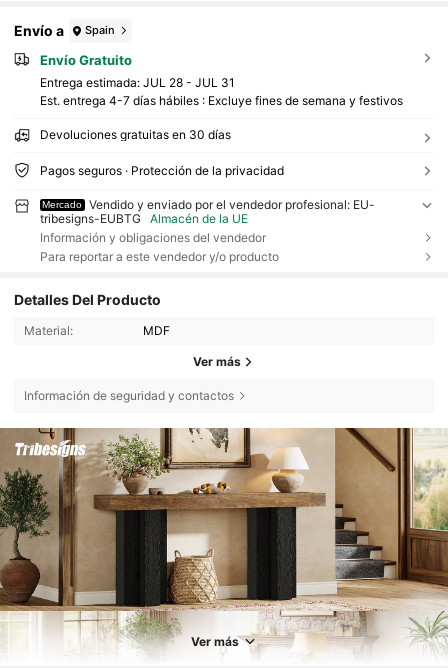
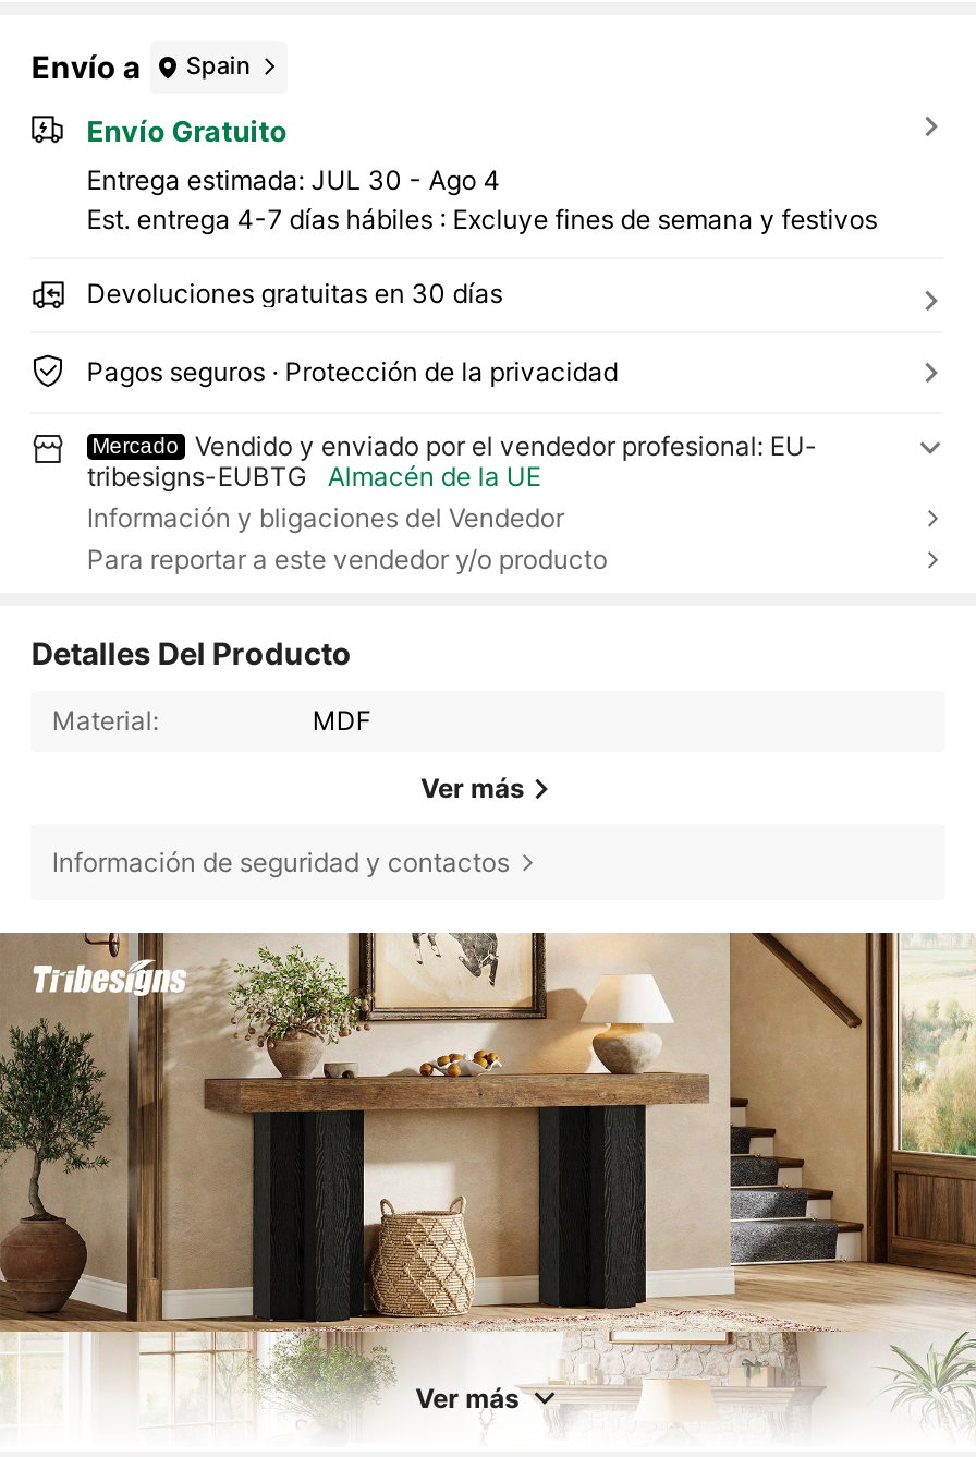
[40,75,235,90] Entrega estimada: JUL 28 - JUL 31 -> [86,163,500,196] Entrega estimada: JUL 30 - Ago 4
[40,230,266,245] Información y obligaciones del vendedor -> [87,501,564,534] Información y bligaciones del Vendedor

